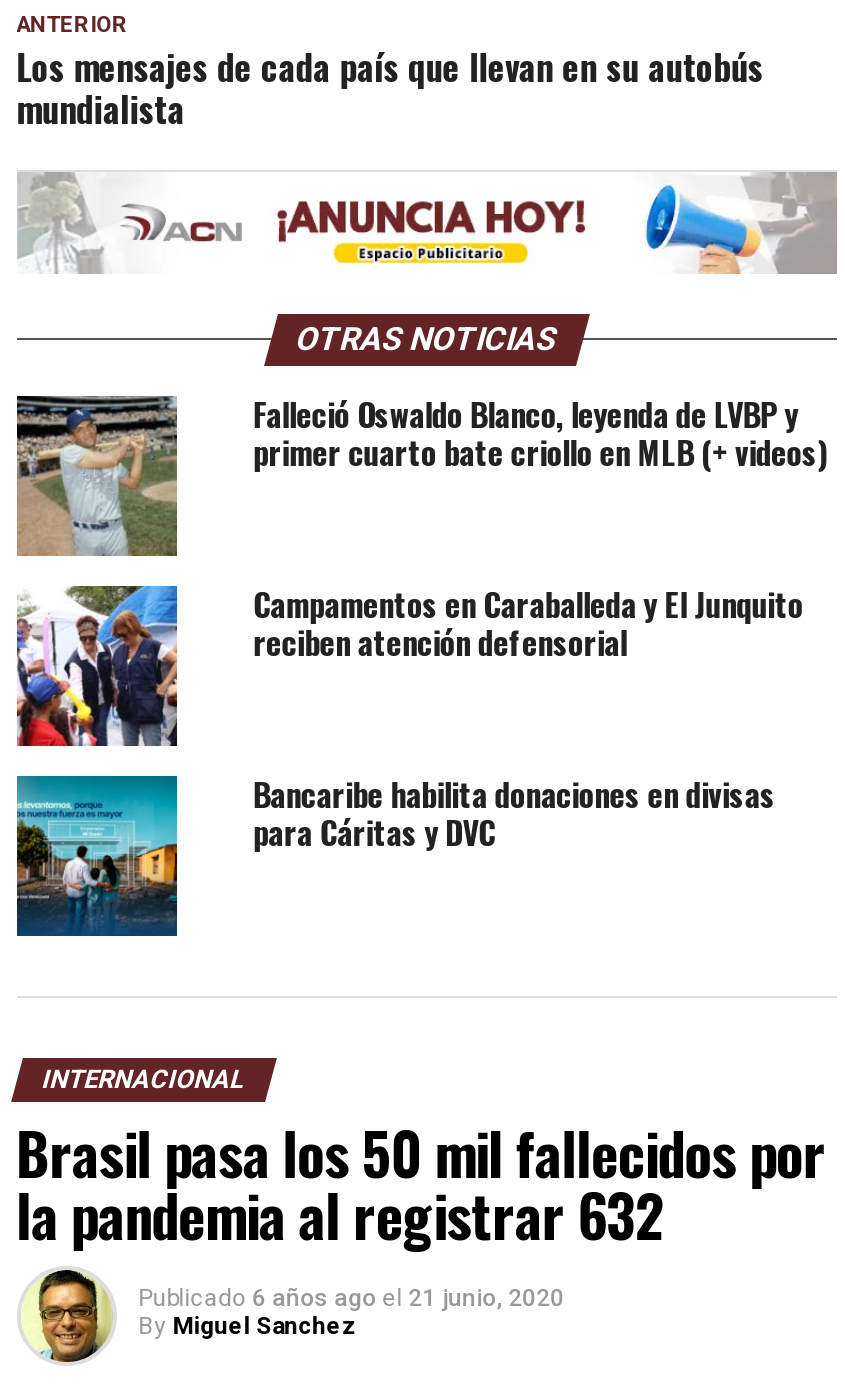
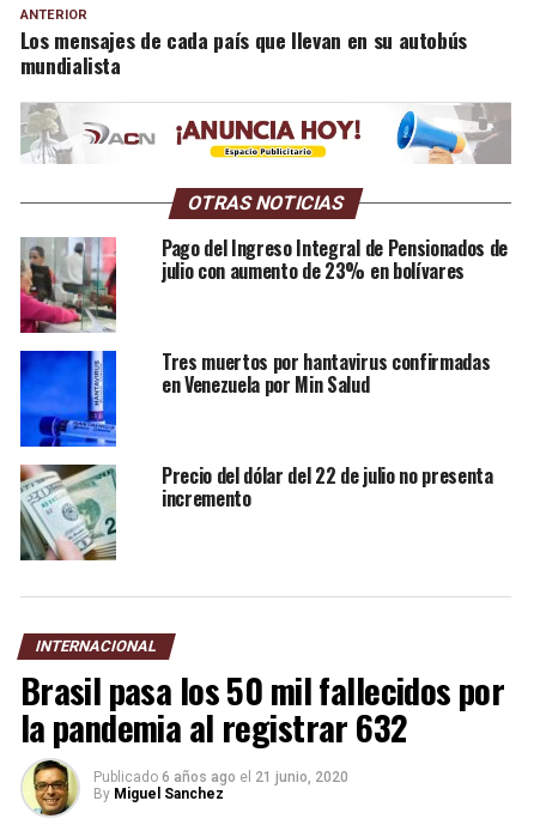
[15,390,827,558] [image] | Falleció Oswaldo Blanco, leyenda de LVBP y | primer cuarto bate criollo en MLB (+ videos) -> [19,234,508,334] [image] | Pago del Ingreso Integral de Pensionados de | julio con aumento de 23% en bolívares
[15,580,803,748] [image] | Campamentos en Caraballeda y El Junquito | reciben atención defensorial -> [19,347,490,448] [image] | Tres muertos por hantavirus confirmadas | en Venezuela por Min Salud
[15,770,775,938] [image] | Bancaribe habilita donaciones en divisas | para Cáritas y DVC -> [19,461,493,562] [image] | Precio del dólar del 22 de julio no presenta | incremento

